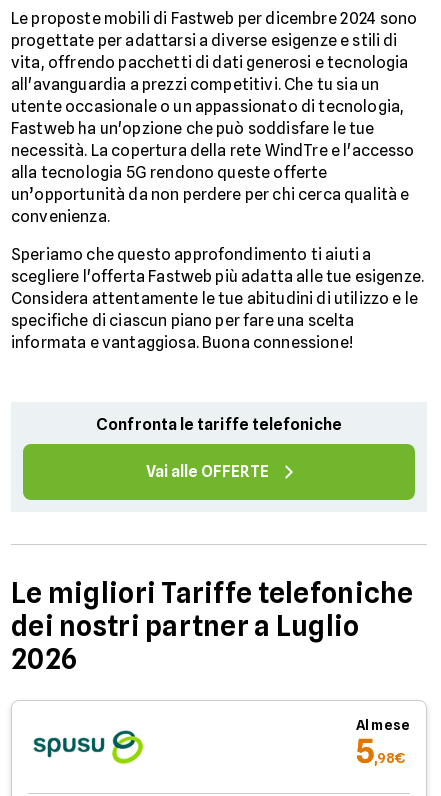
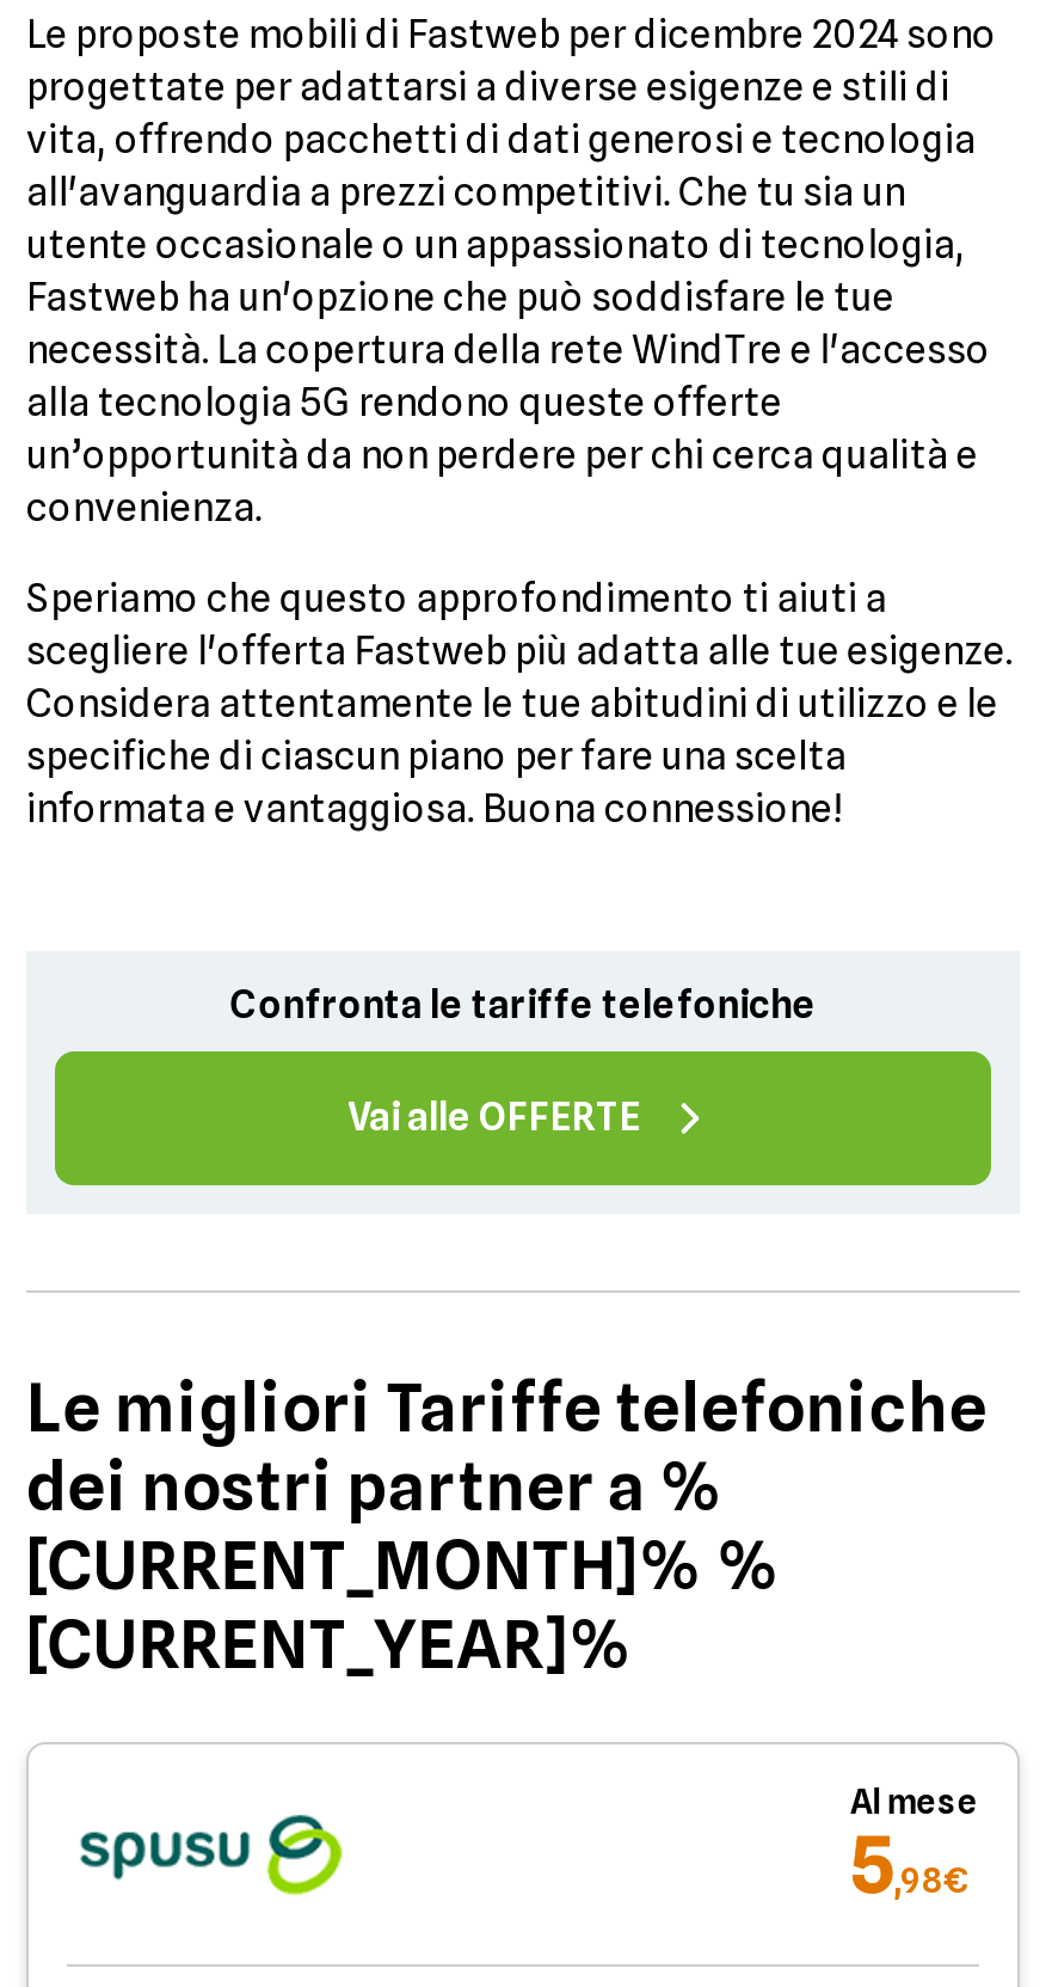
[11,609,360,676] dei nostri partner a Luglio | 2026 -> [26,1446,781,1685] dei nostri partner a % | [CURRENT_MONTH]% % | [CURRENT_YEAR]%

